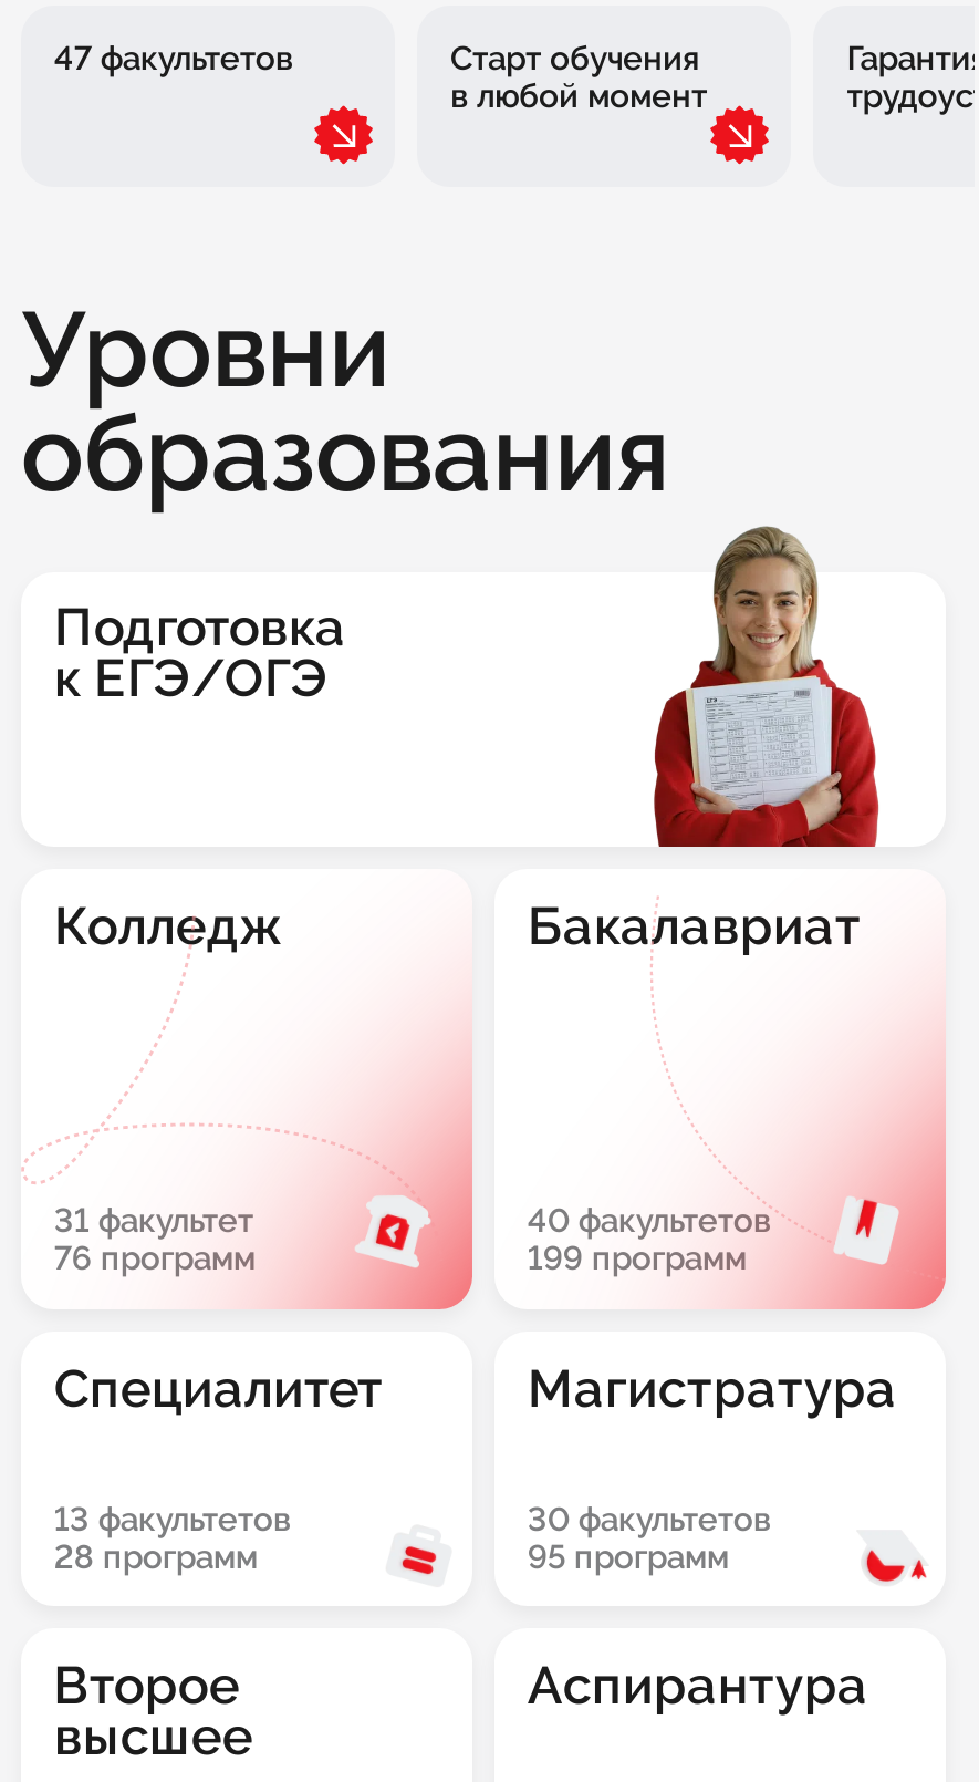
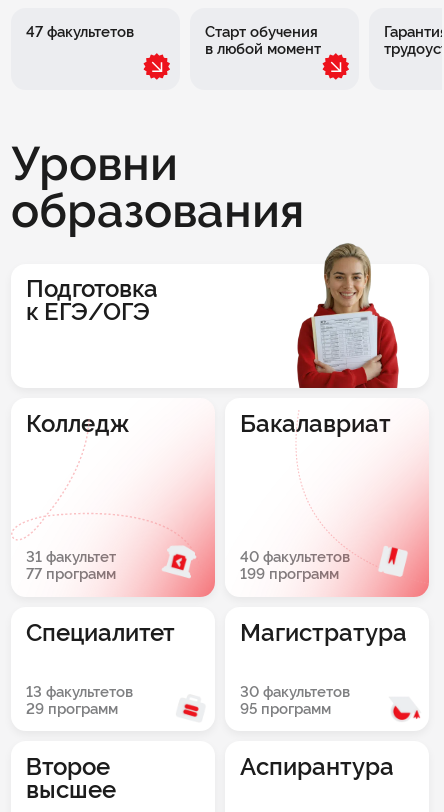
[54,1239,255,1276] 76 программ -> [26,565,116,582] 77 программ
[54,1536,257,1574] 28 программ -> [26,699,118,716] 29 программ

